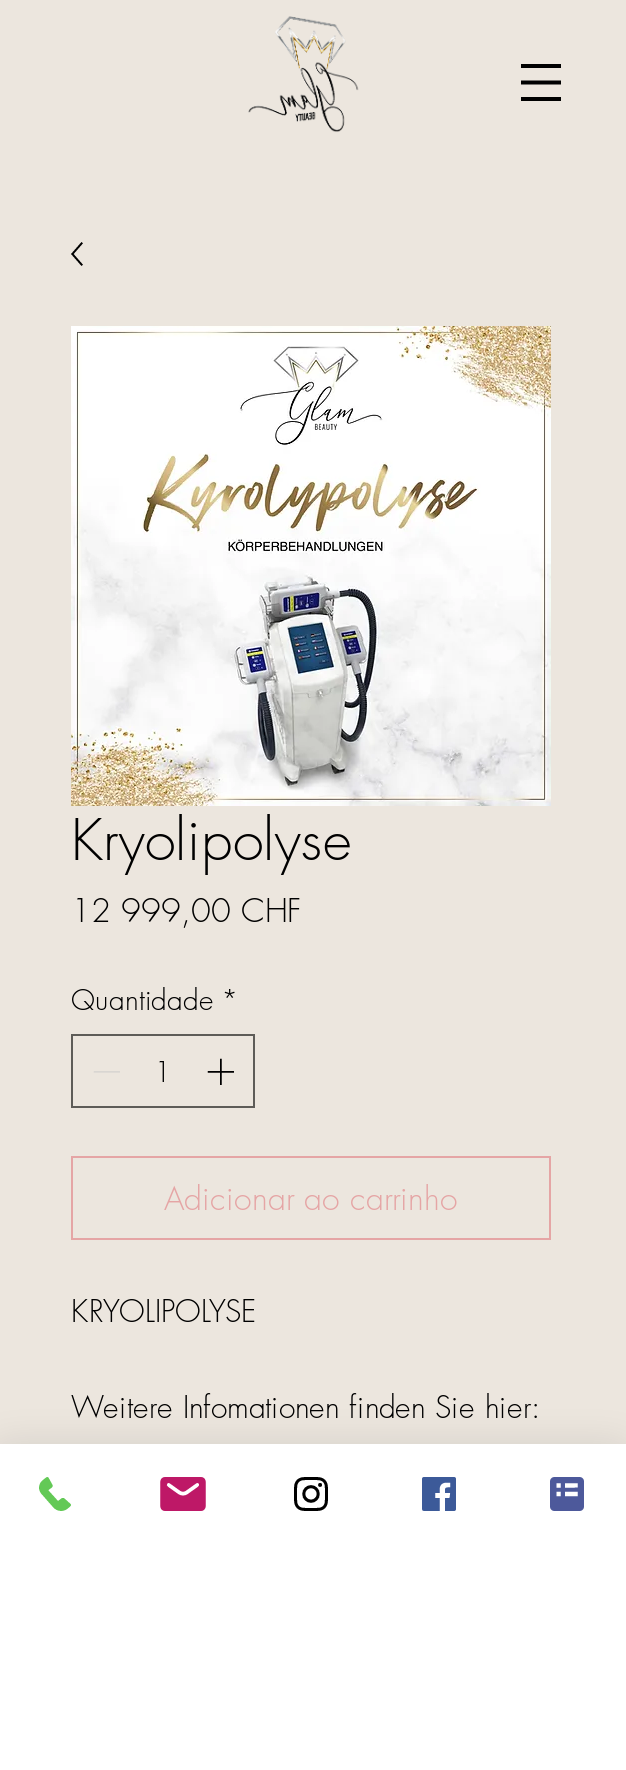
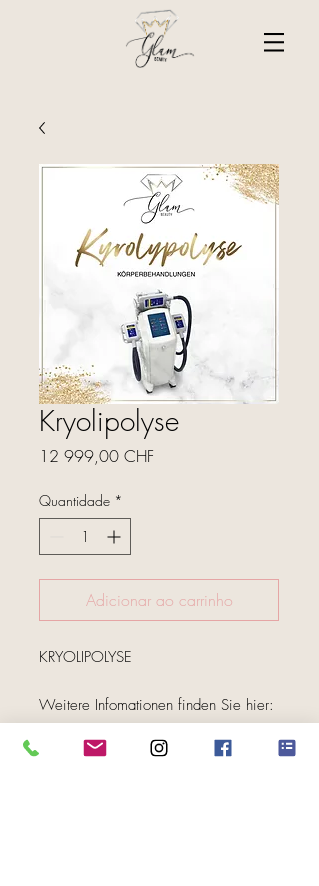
[249,16,367,134] [image] -> [126,9,194,69] [image]

